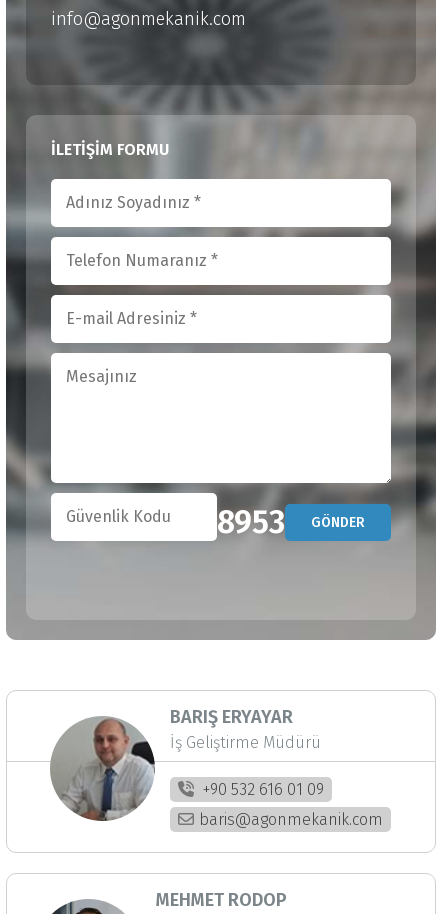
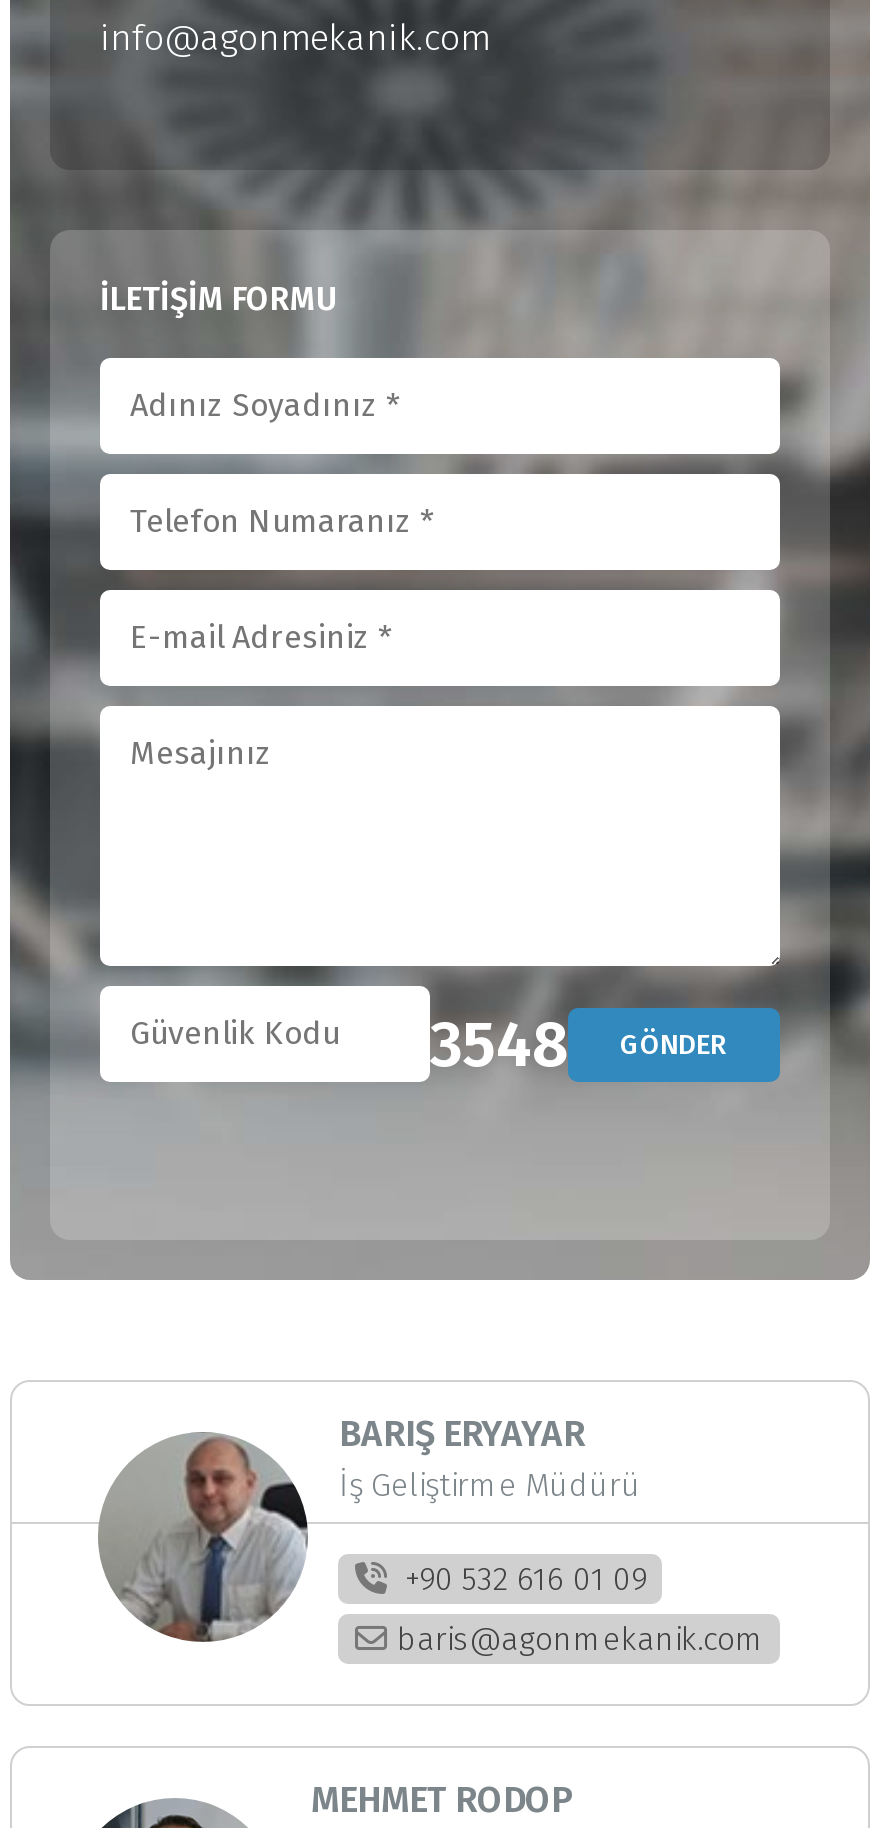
[217,503,365,541] 8953 GÖNDER -> [430,1006,728,1082] 3548 GÖNDER

